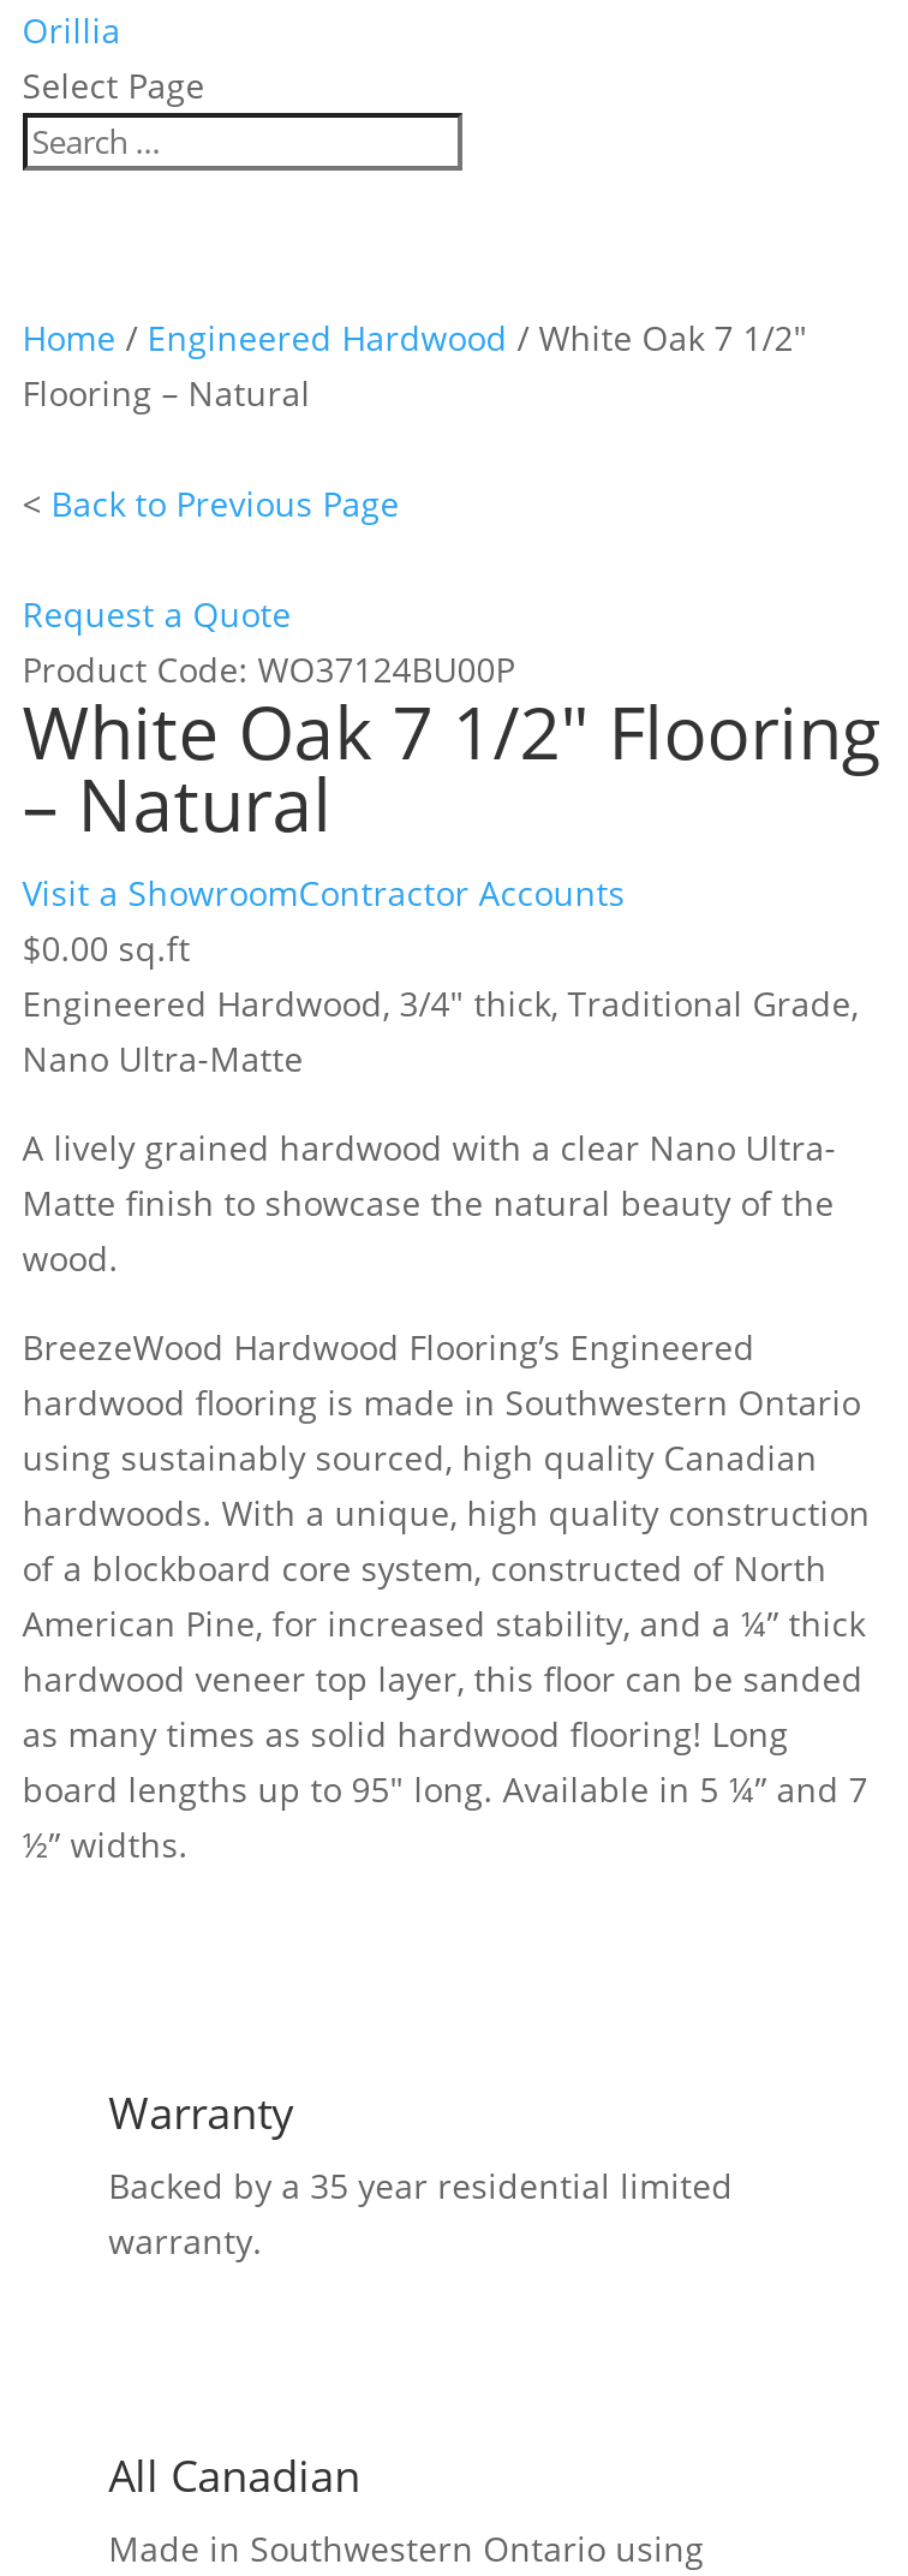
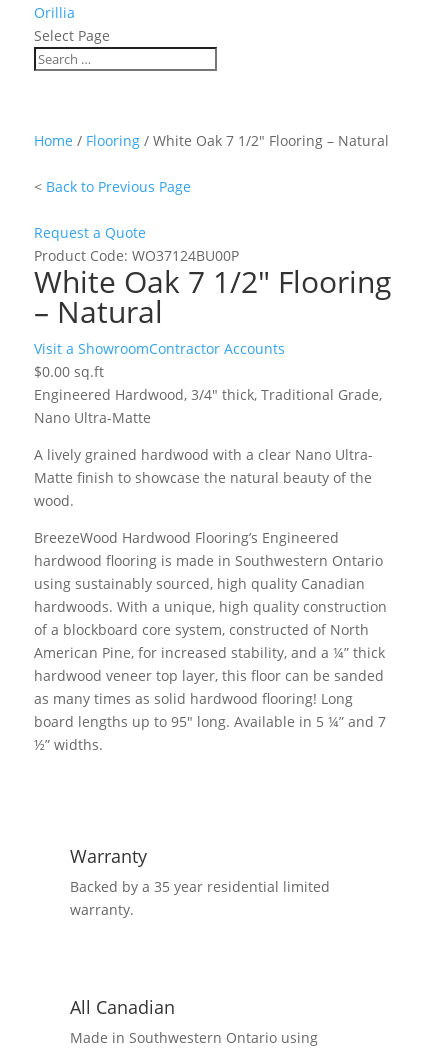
[22,315,808,416] Home / Engineered Hardwood / White Oak 7 1/2″ | Flooring – Natural -> [34,131,389,150] Home / Flooring / White Oak 7 1/2″ Flooring – Natural

